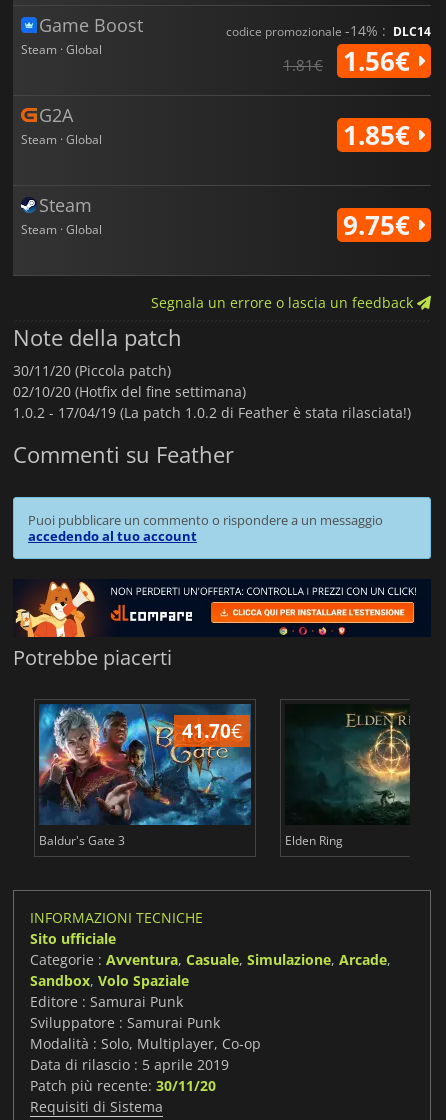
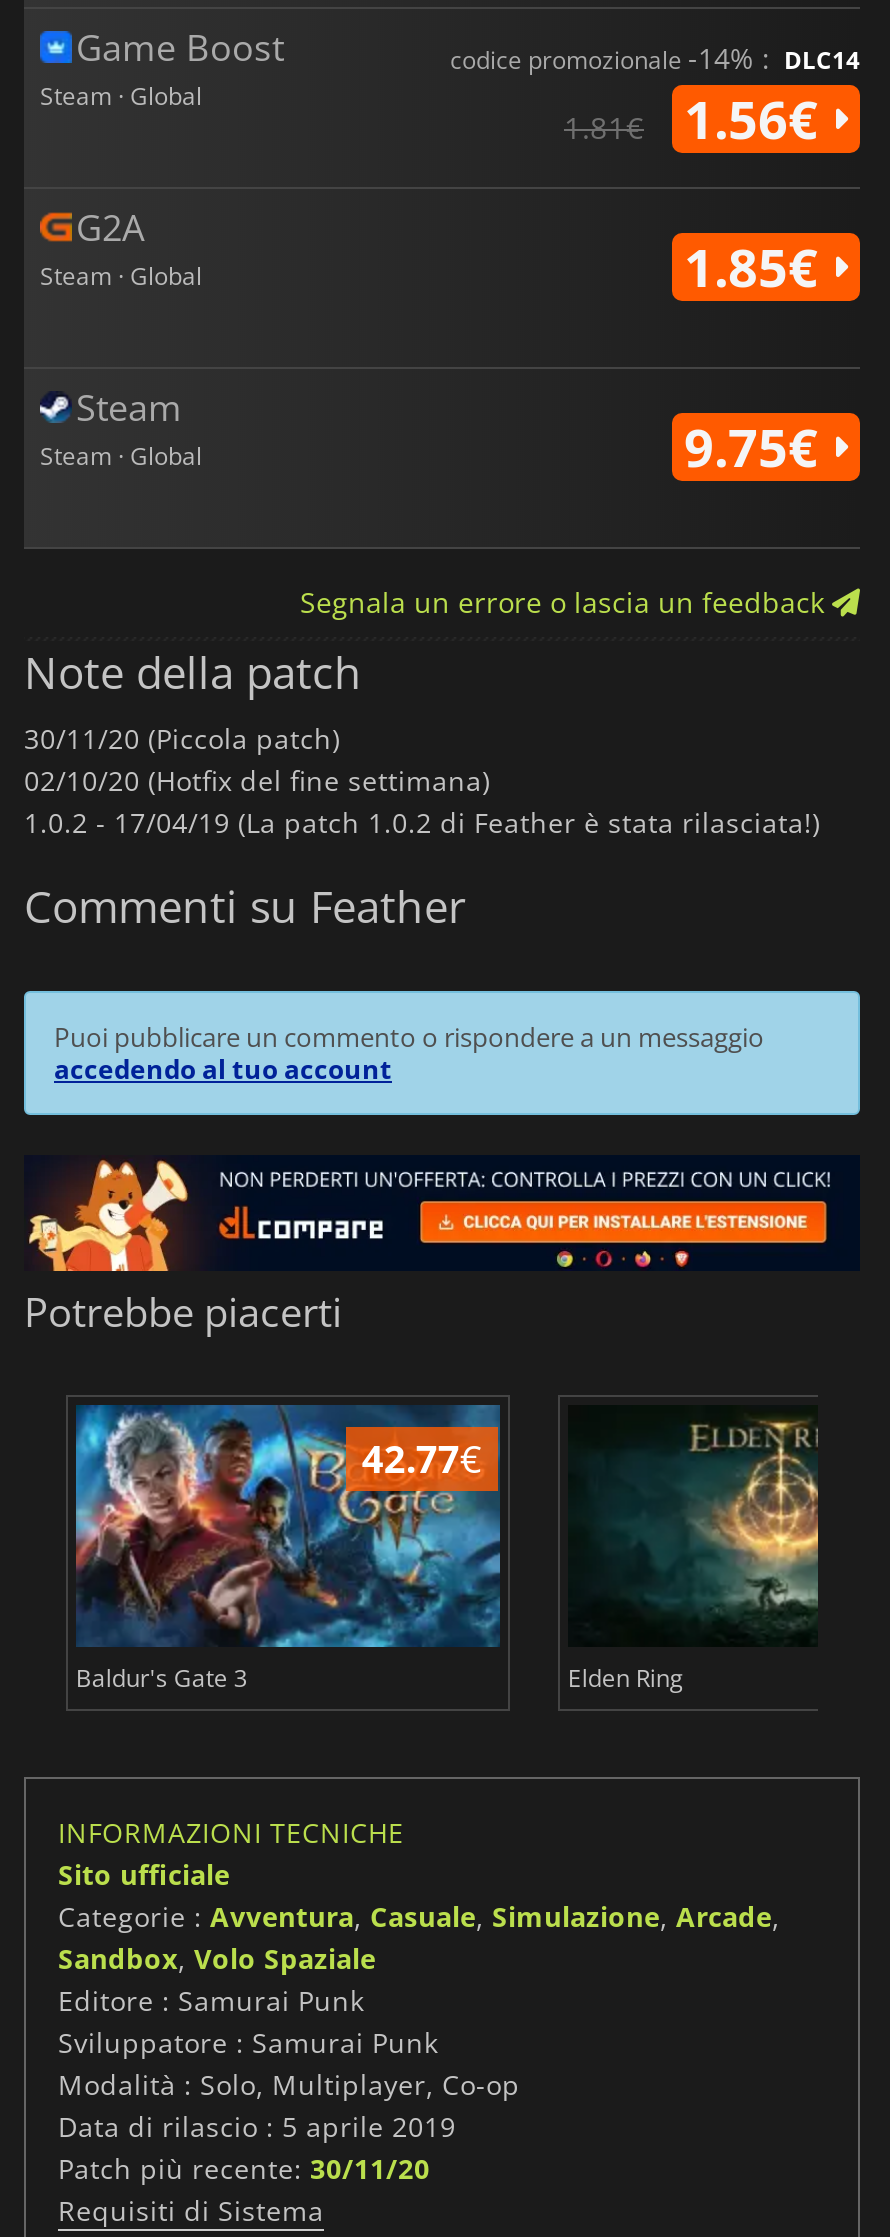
[182,717,242,744] 41.70€ -> [362,1431,482,1485] 42.77€

